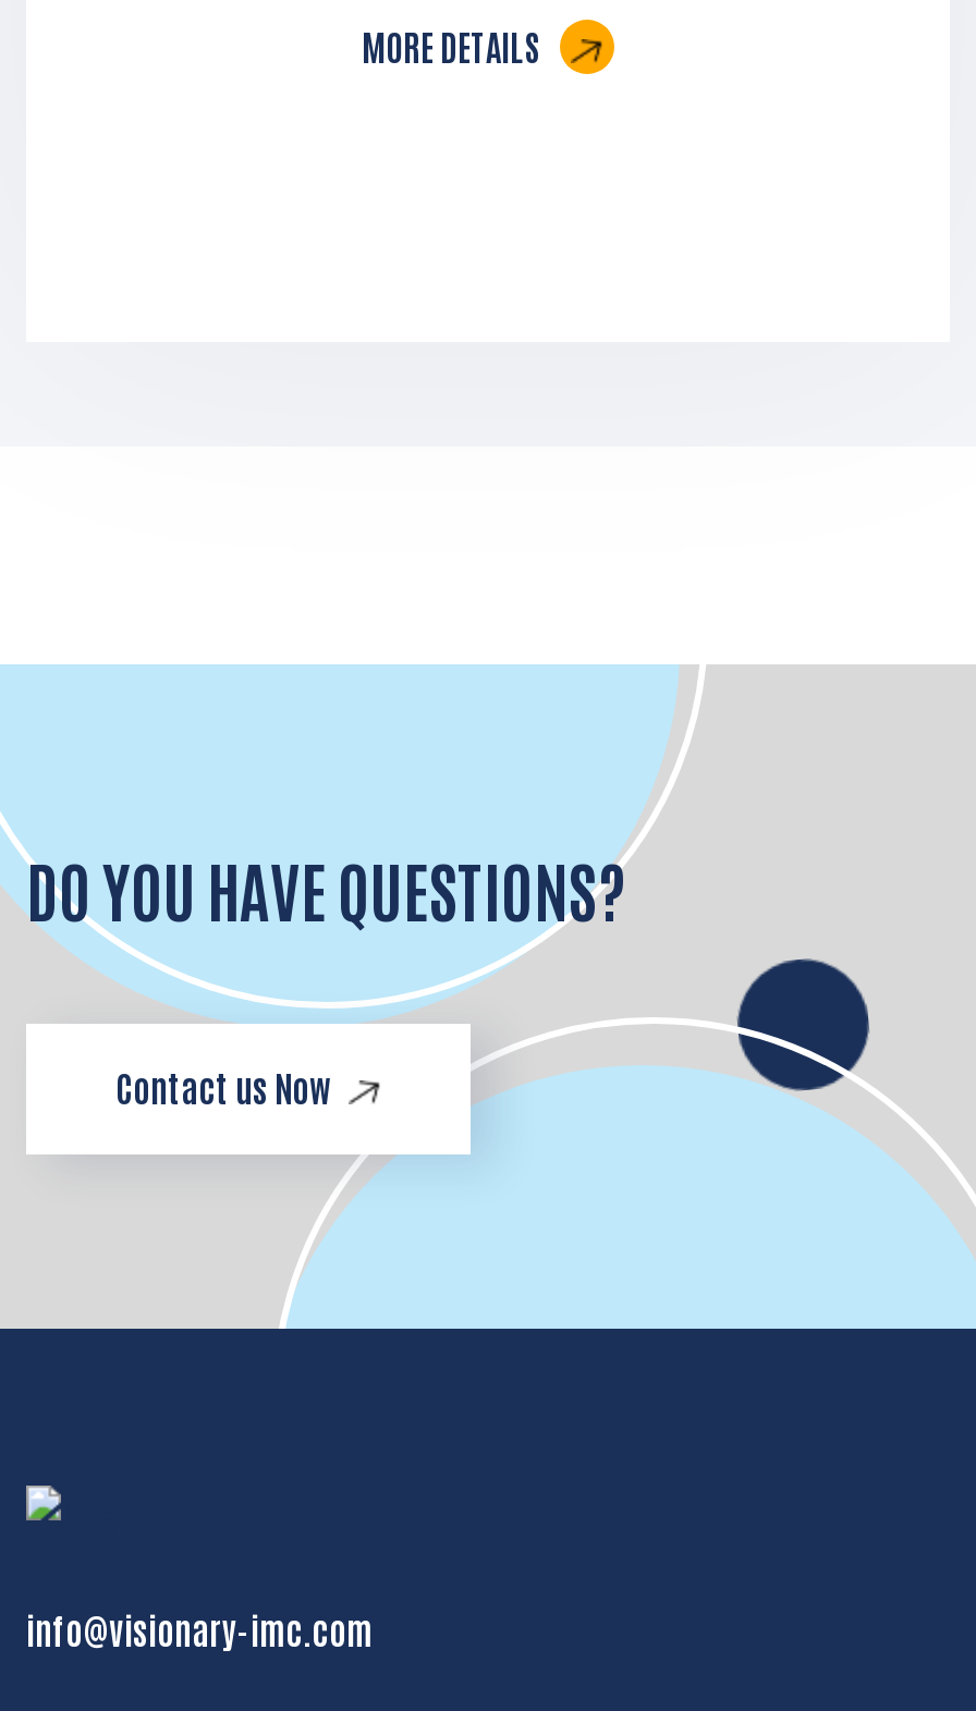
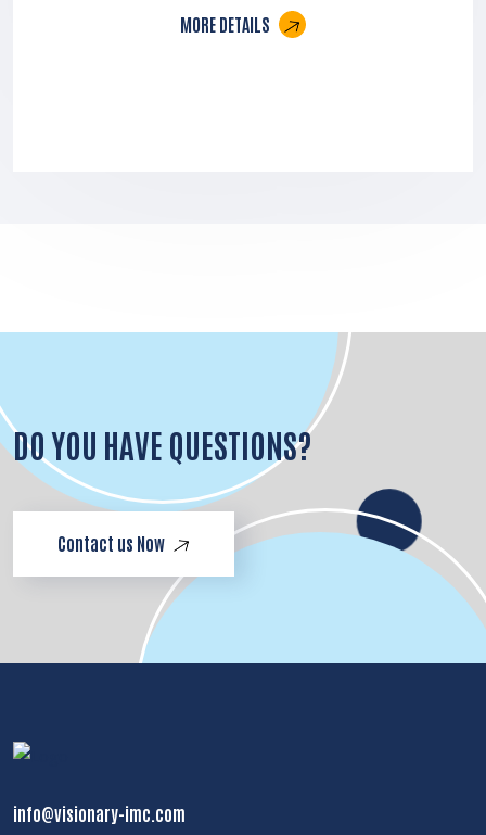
[717,956,871,1102] [image] -> [356,479,433,552] [image]

